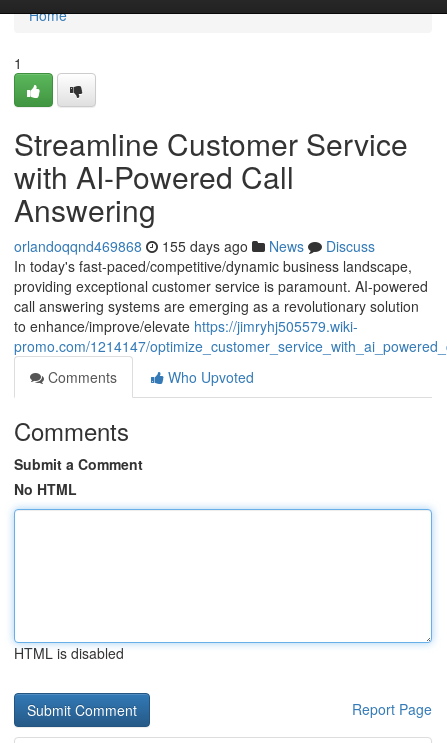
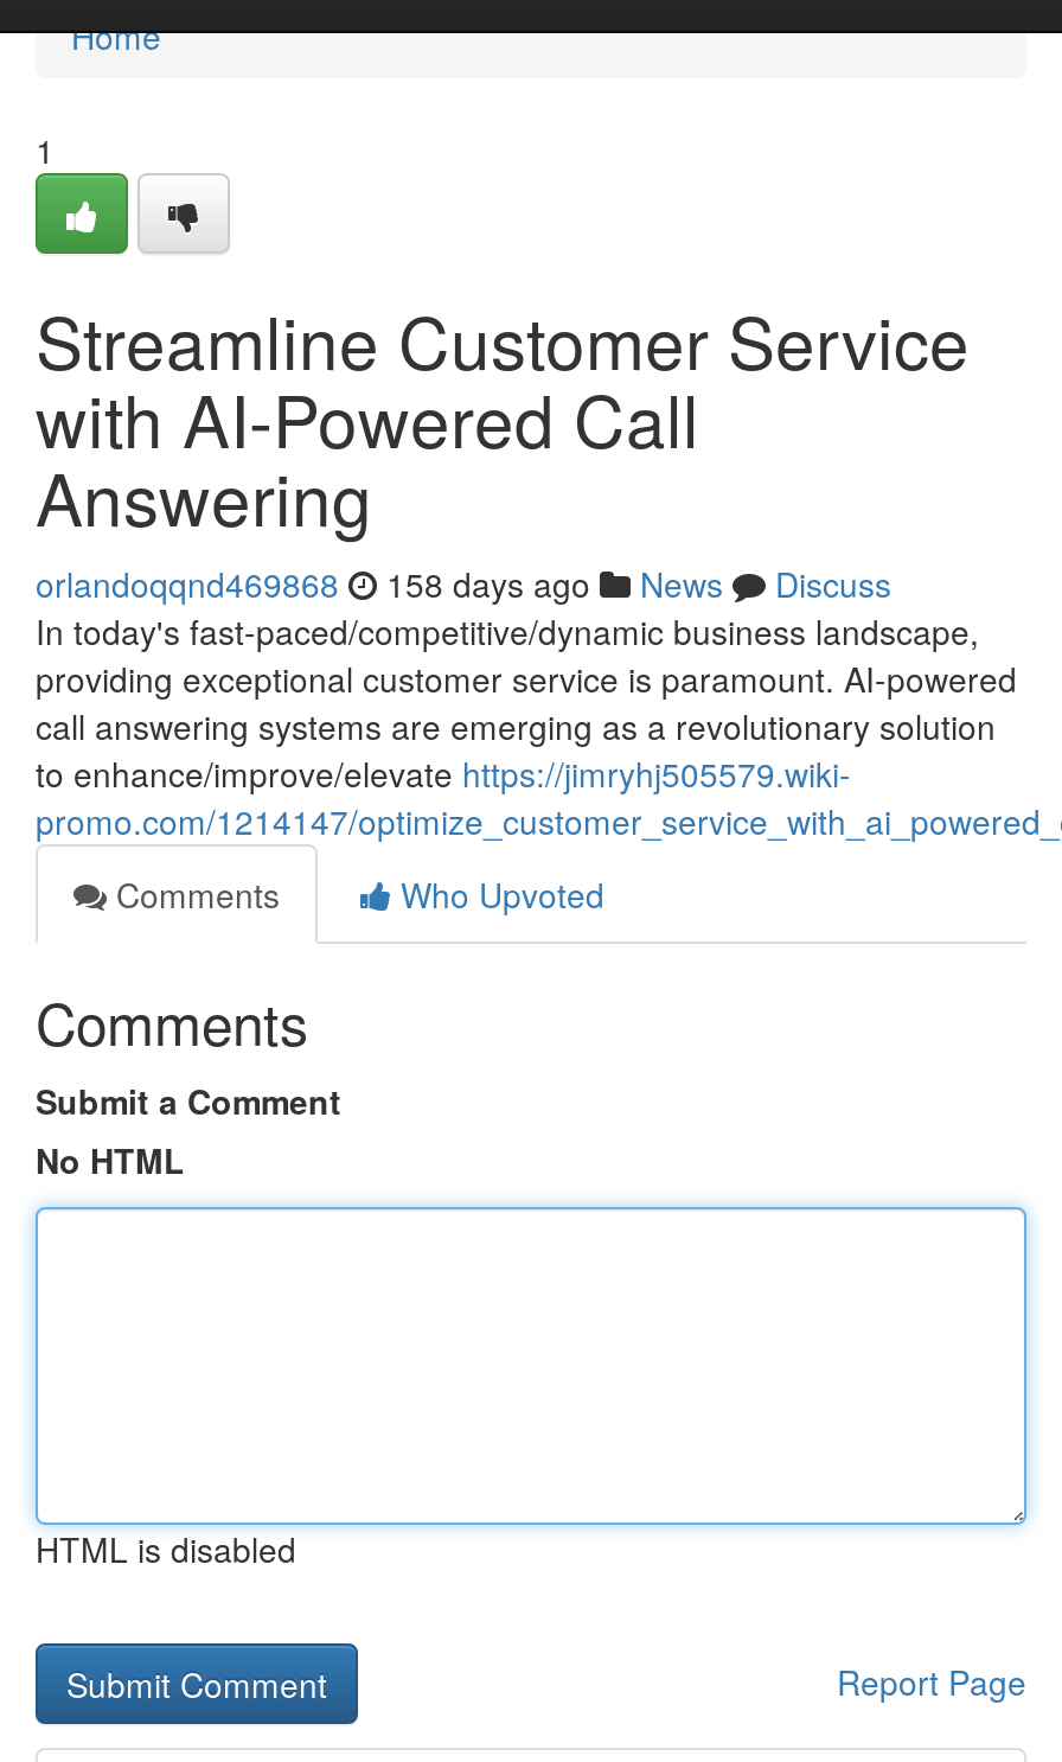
[14,236,375,256] orlandoqqnd469868 155 days ago News Discuss -> [36,560,891,607] orlandoqqnd469868 158 days ago News Discuss

